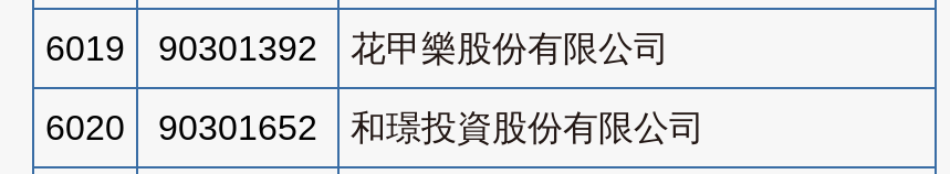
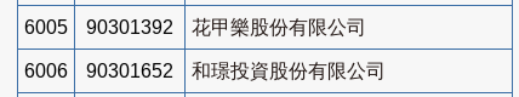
[45,30,669,67] 6019 90301392 花甲樂股份有限公司 -> [24,17,366,37] 6005 90301392 花甲樂股份有限公司
[45,109,704,146] 6020 90301652 和璟投資股份有限公司 -> [24,61,386,81] 6006 90301652 和璟投資股份有限公司

